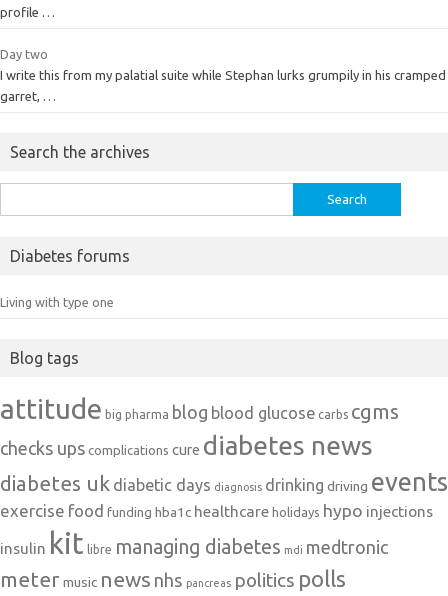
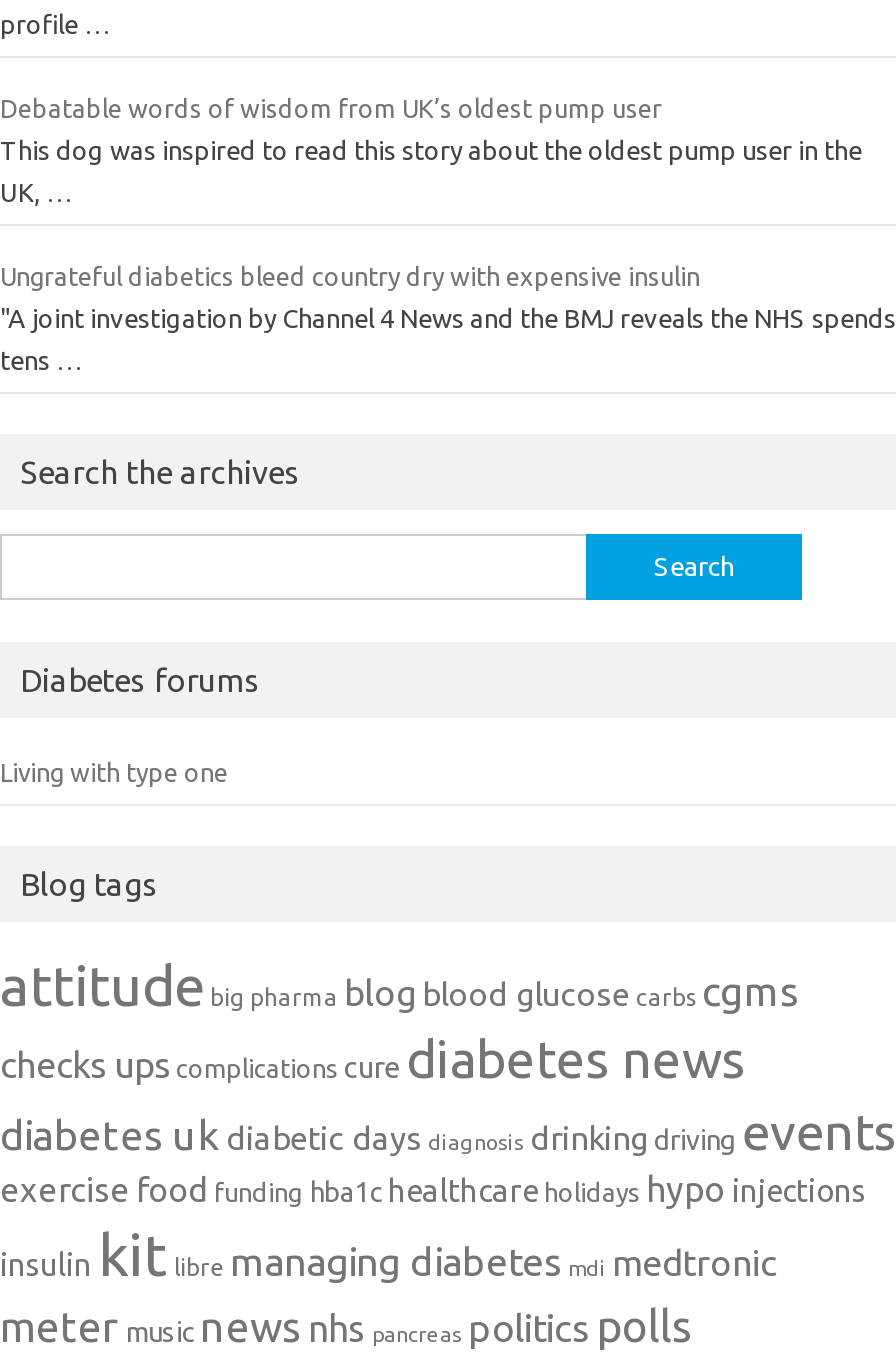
[0,46,446,102] Day two | I write this from my palatial suite while Stephan lurks grumpily in his cramped | garret, … -> [0,93,896,373] Debatable words of wisdom from UK’s oldest pump user | This dog was inspired to read this story about the oldest pump user in the | UK, … | Ungrateful diabetics bleed country dry with expensive insulin | "A joint investigation by Channel 4 News and the BMJ reveals the NHS spends | tens …

